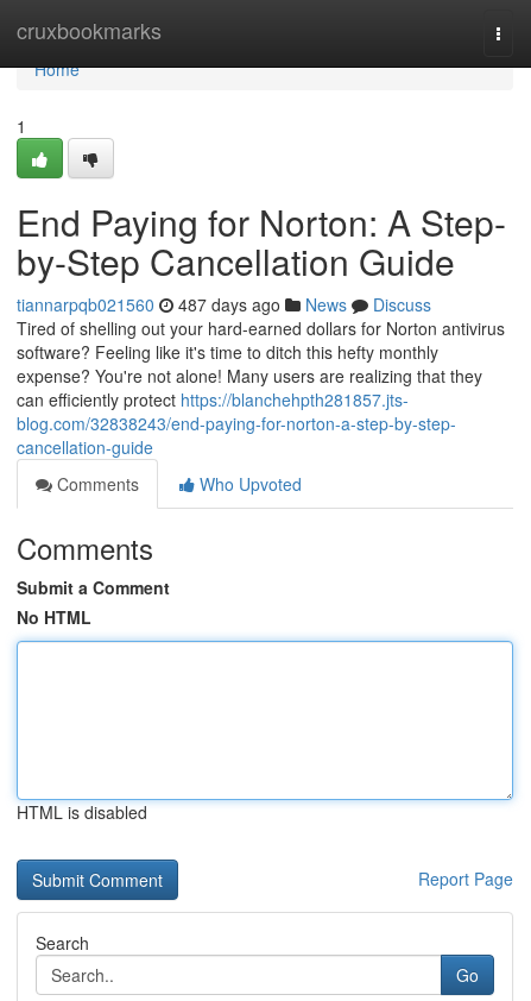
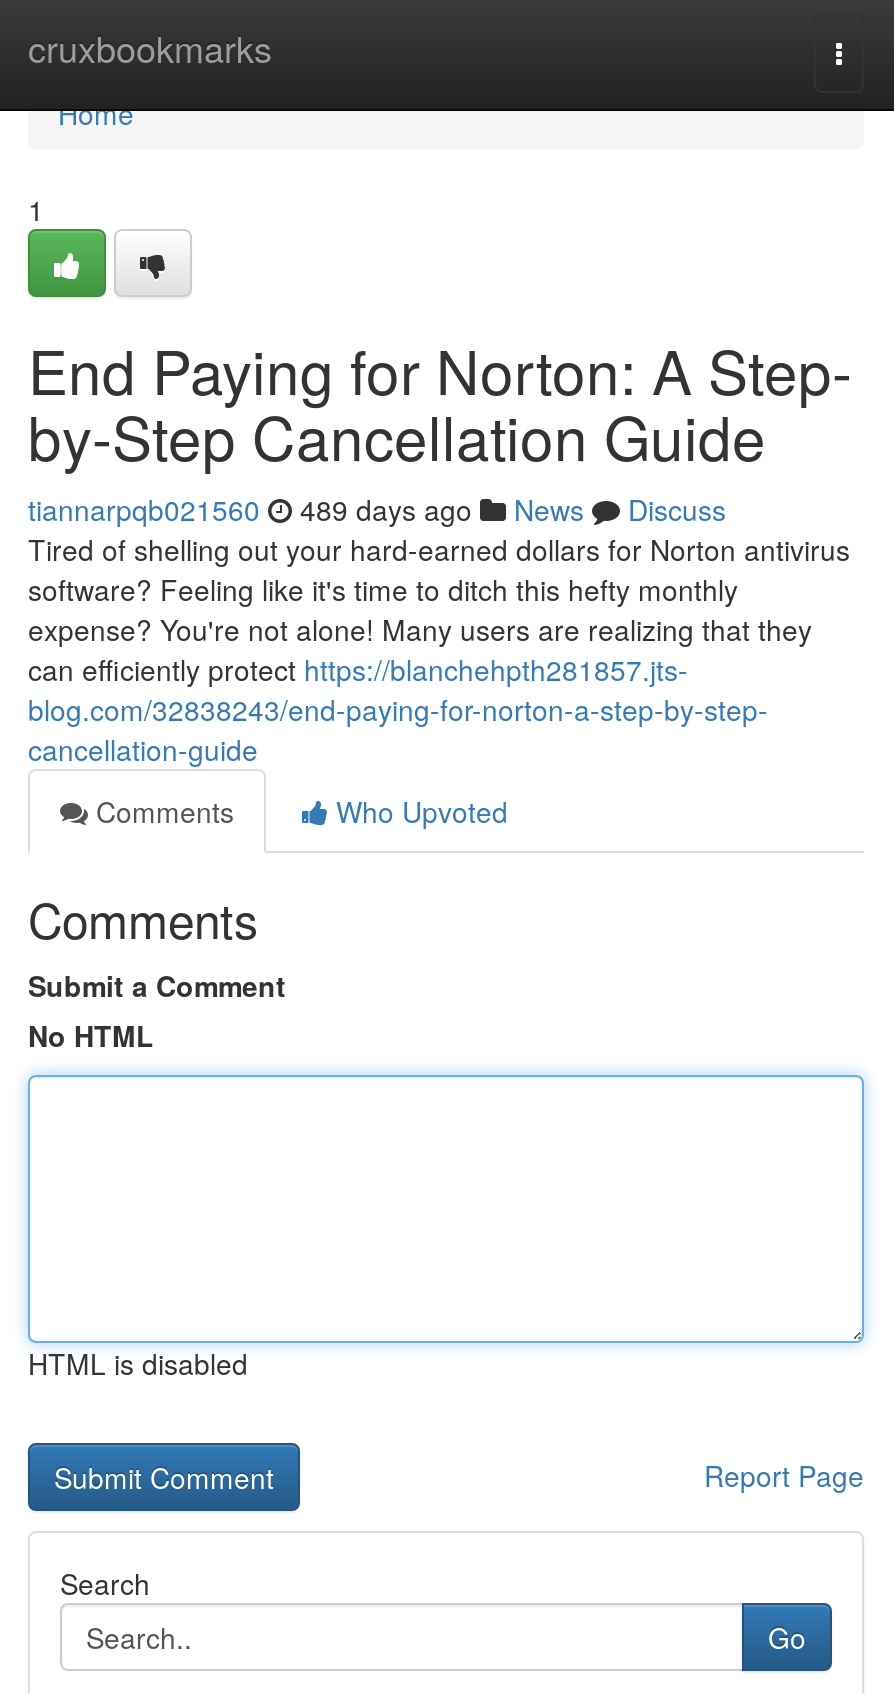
[17,292,431,316] tiannarpqb021560 487 days ago News Discuss -> [28,489,726,529] tiannarpqb021560 489 days ago News Discuss

